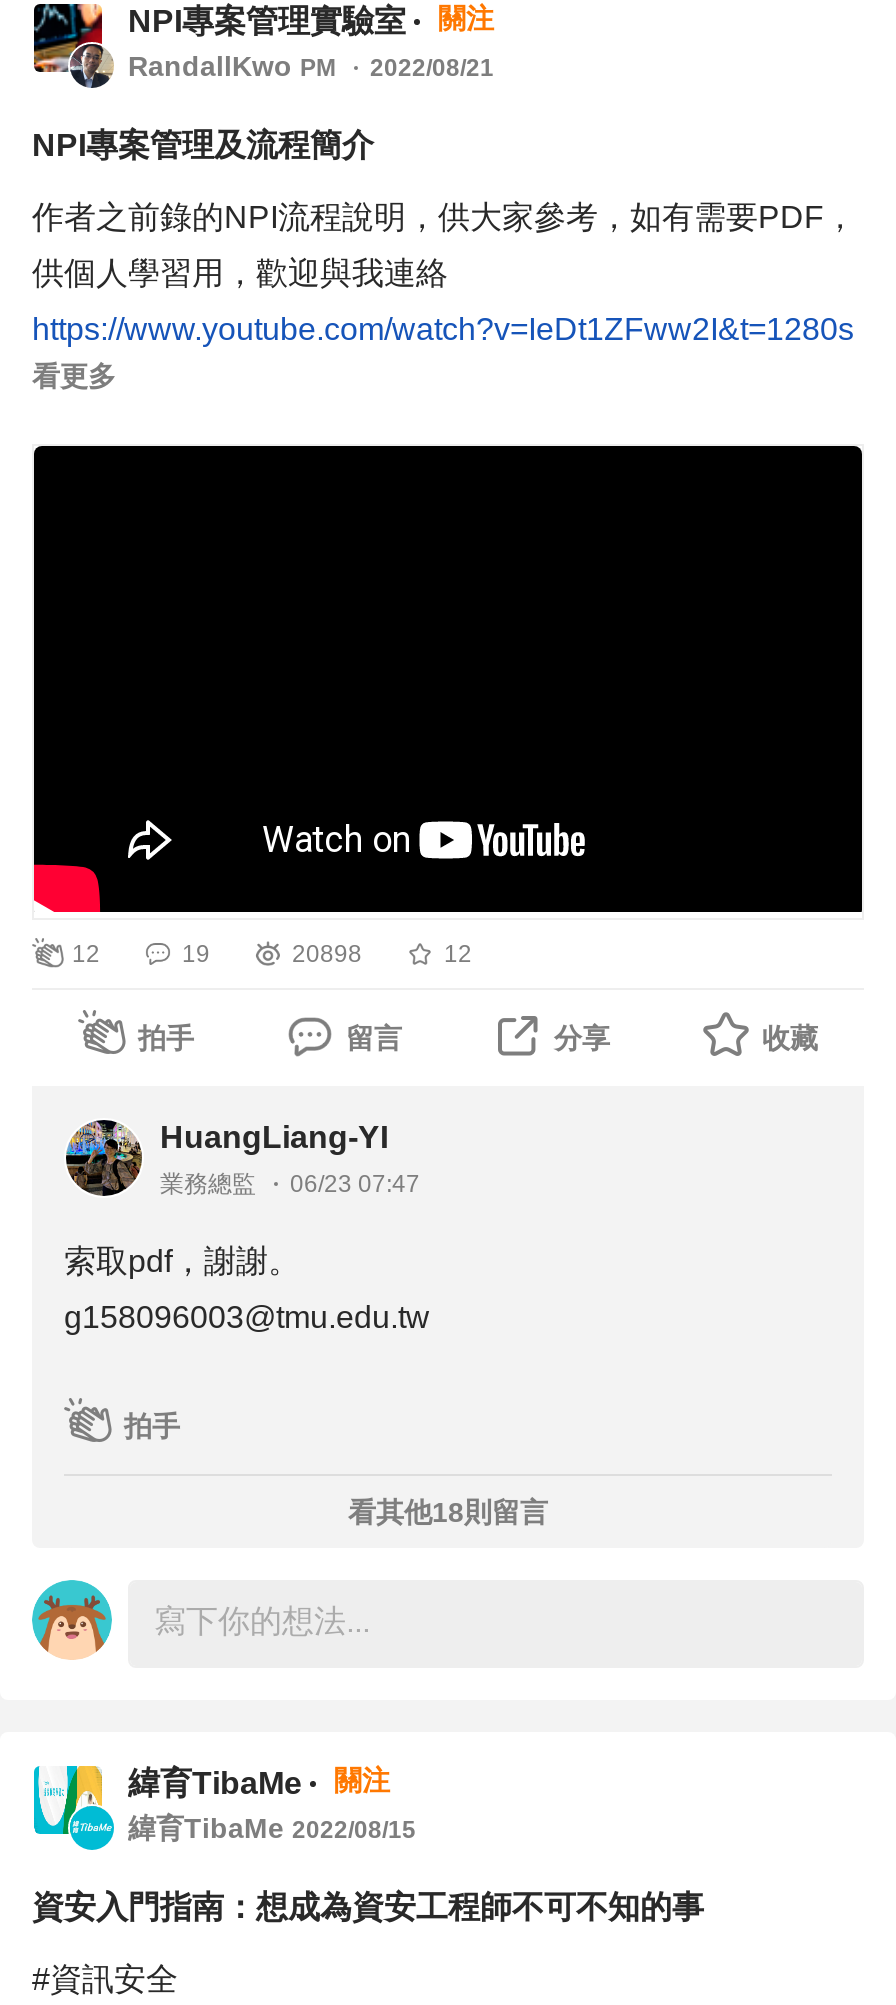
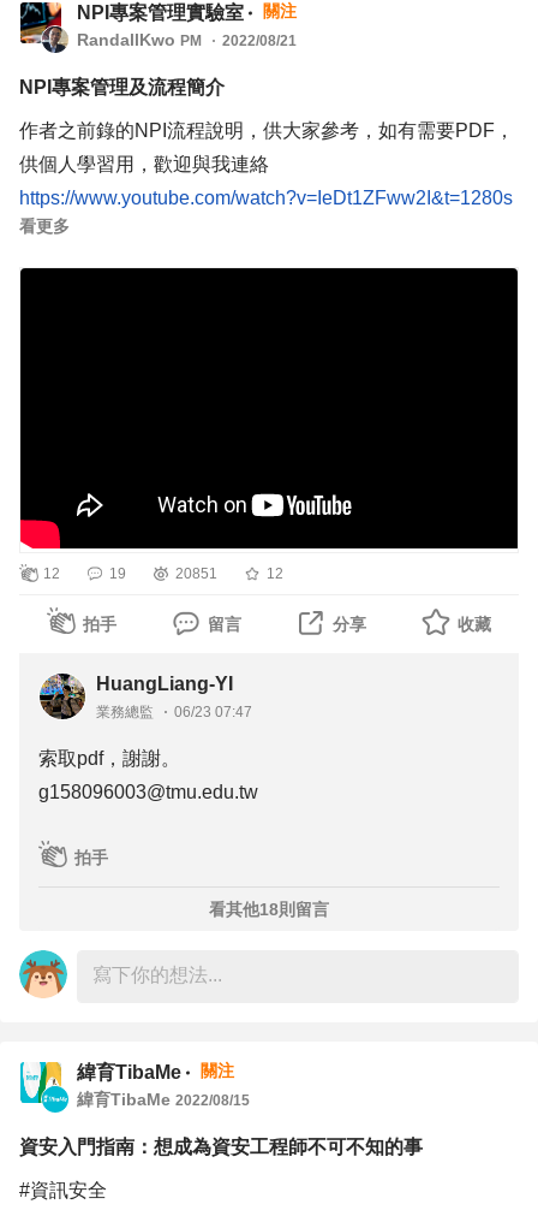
[292,940,362,968] 20898 -> [175,565,217,582] 20851

